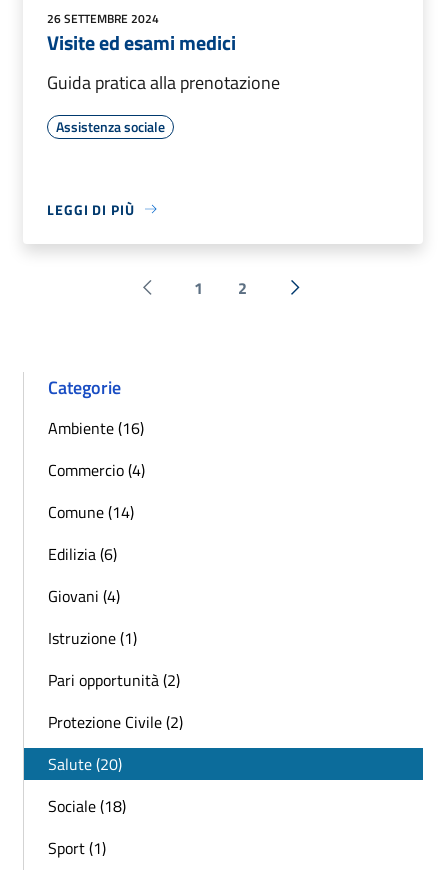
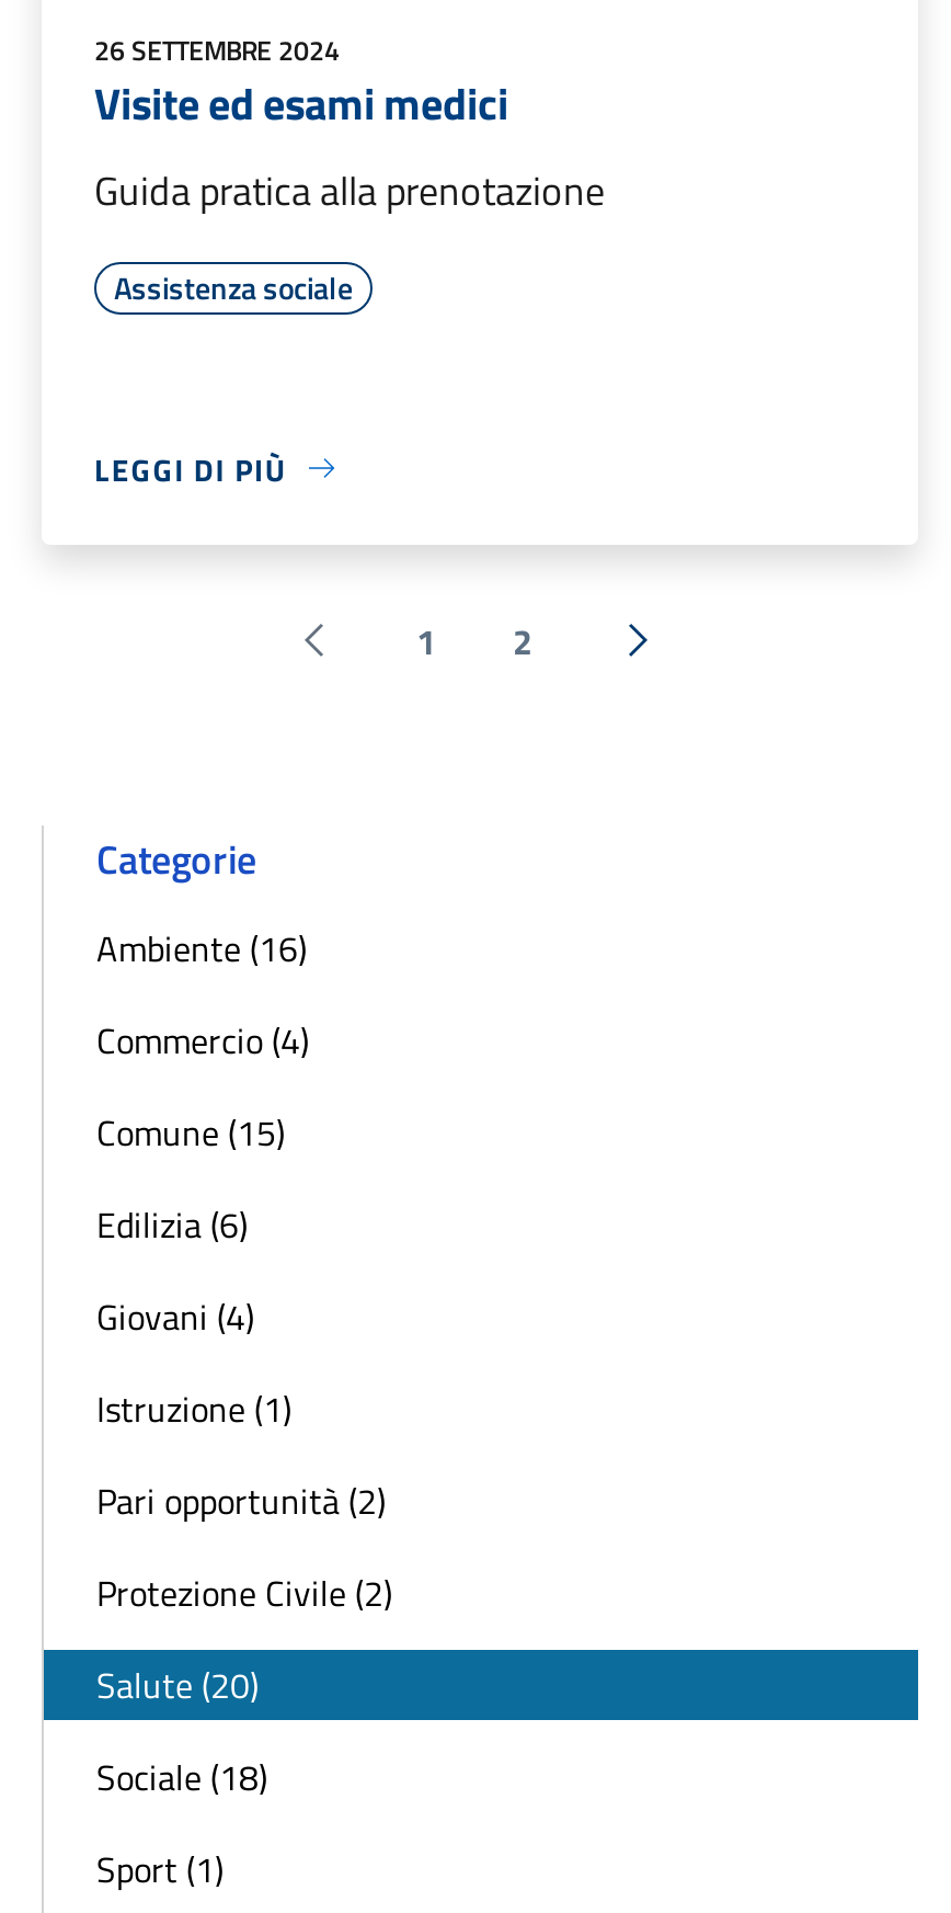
[48,500,134,524] Comune (14) -> [96,1105,285,1158] Comune (15)

